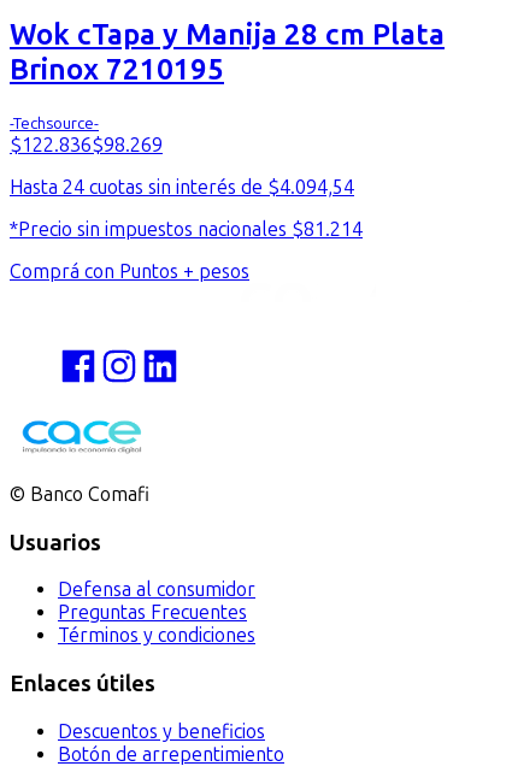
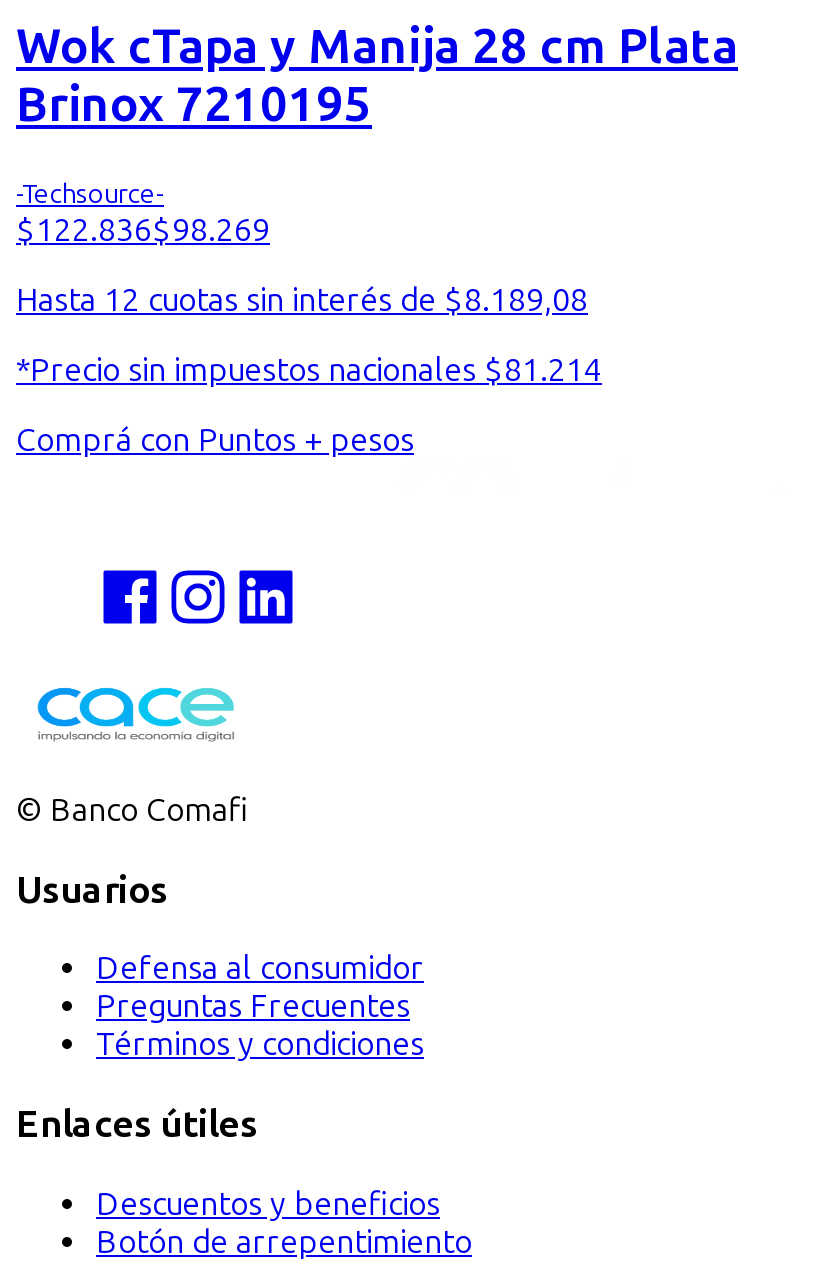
[10,176,354,199] Hasta 24 cuotas sin interés de $4.094,54 -> [16,281,588,319] Hasta 12 cuotas sin interés de $8.189,08

